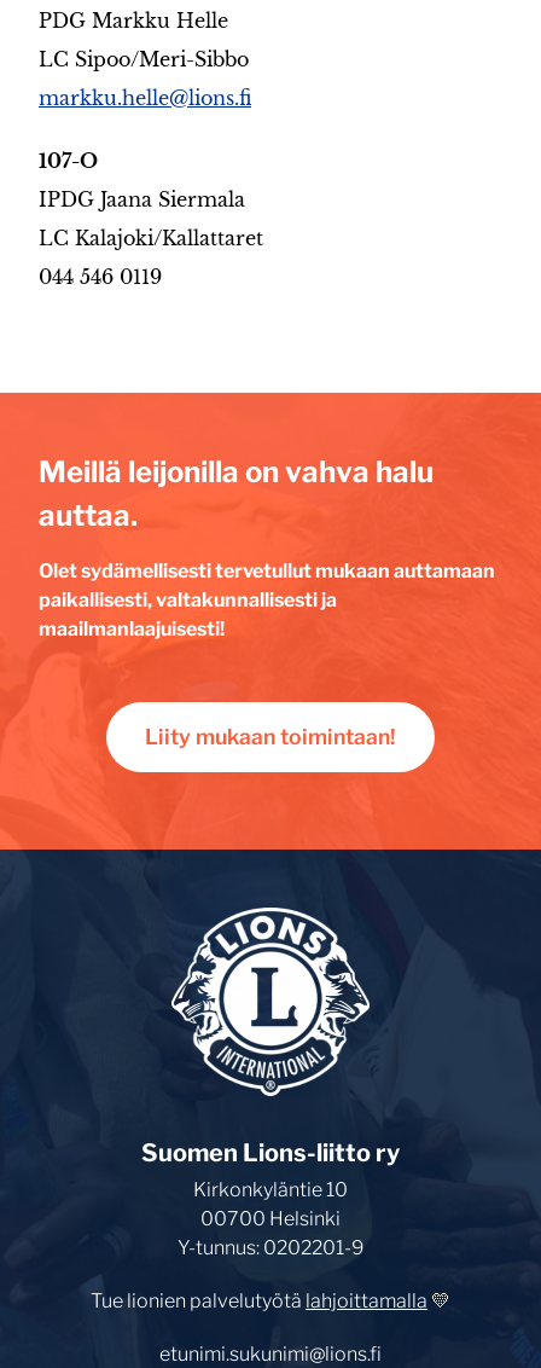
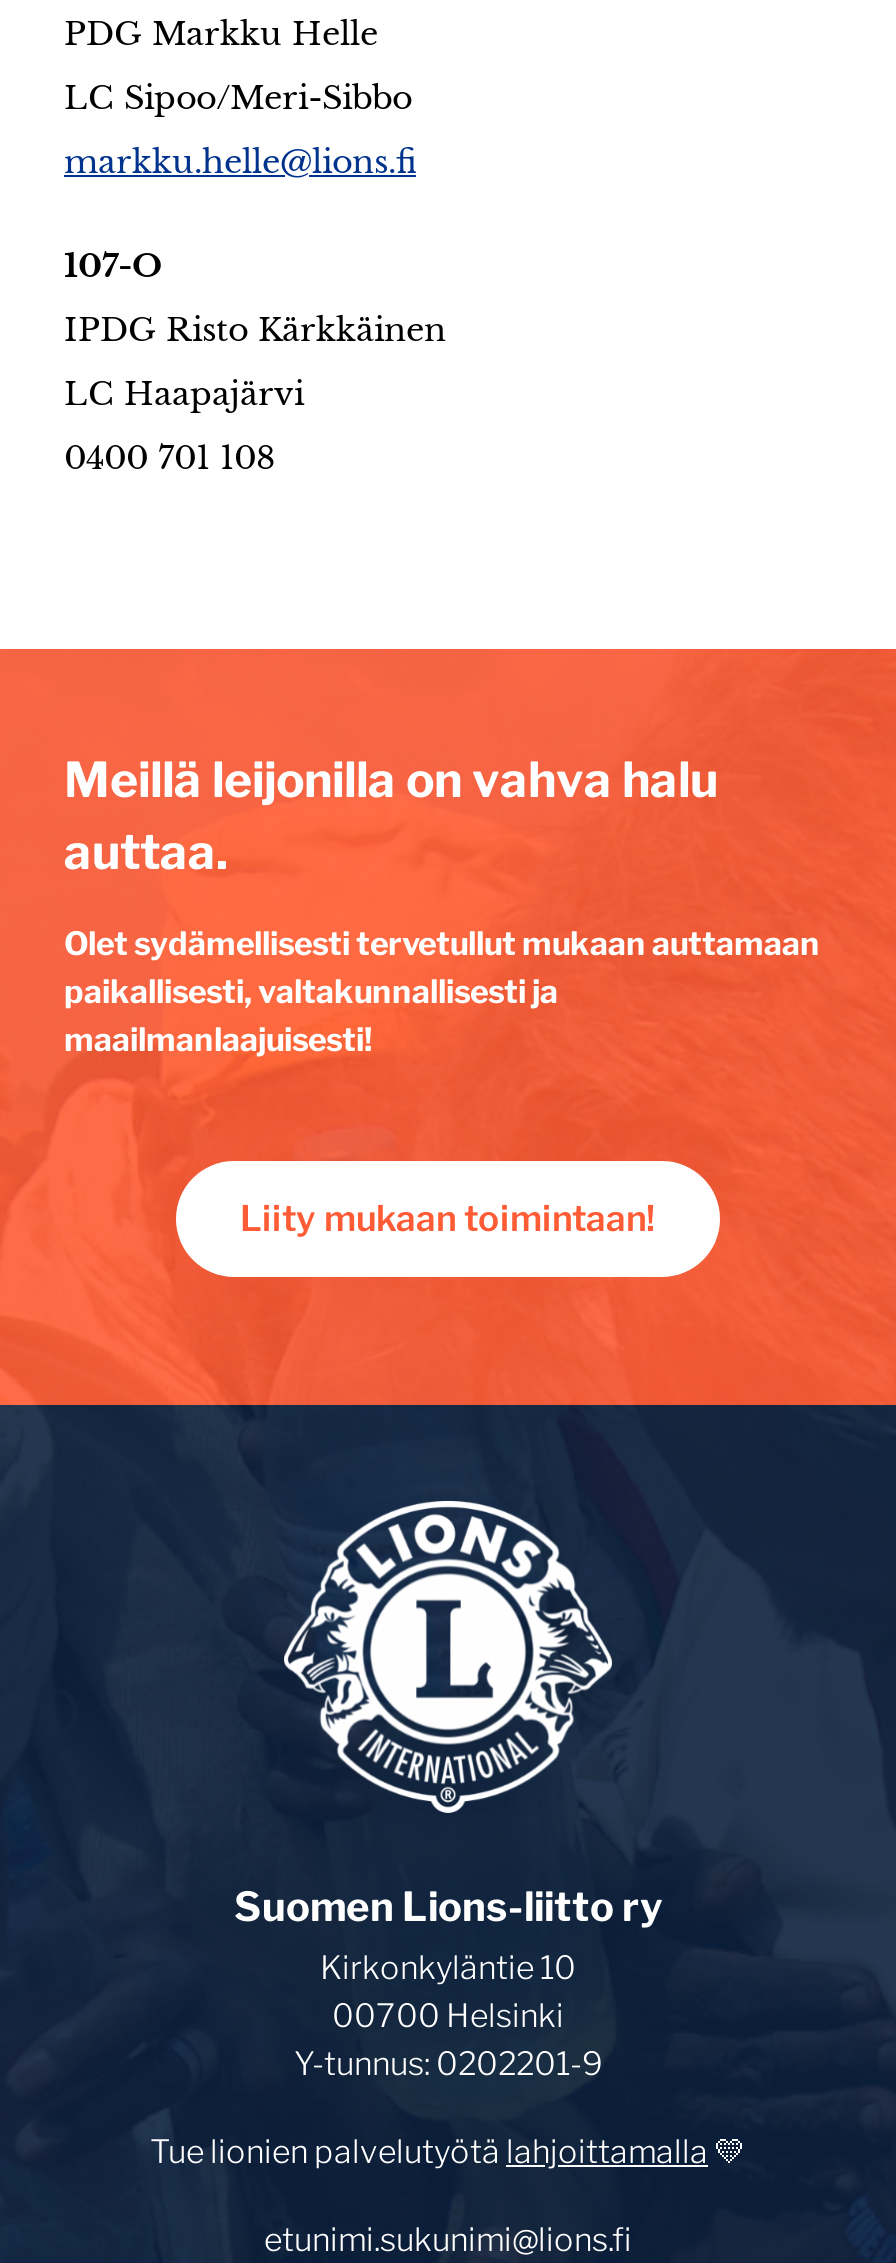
[39,187,245,211] IPDG Jaana Siermala -> [64,309,446,349] IPDG Risto Kärkkäinen
[39,226,263,250] LC Kalajoki/Kallattaret -> [64,373,304,413] LC Haapajärvi
[39,265,162,289] 044 546 0119 -> [64,437,276,477] 0400 701 108

